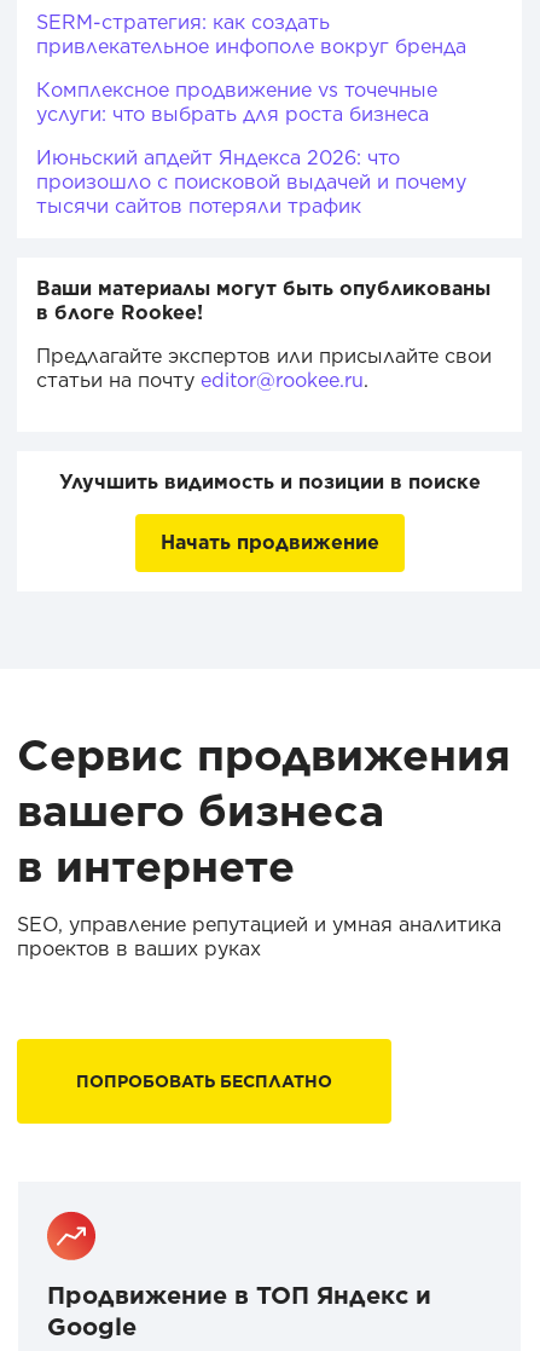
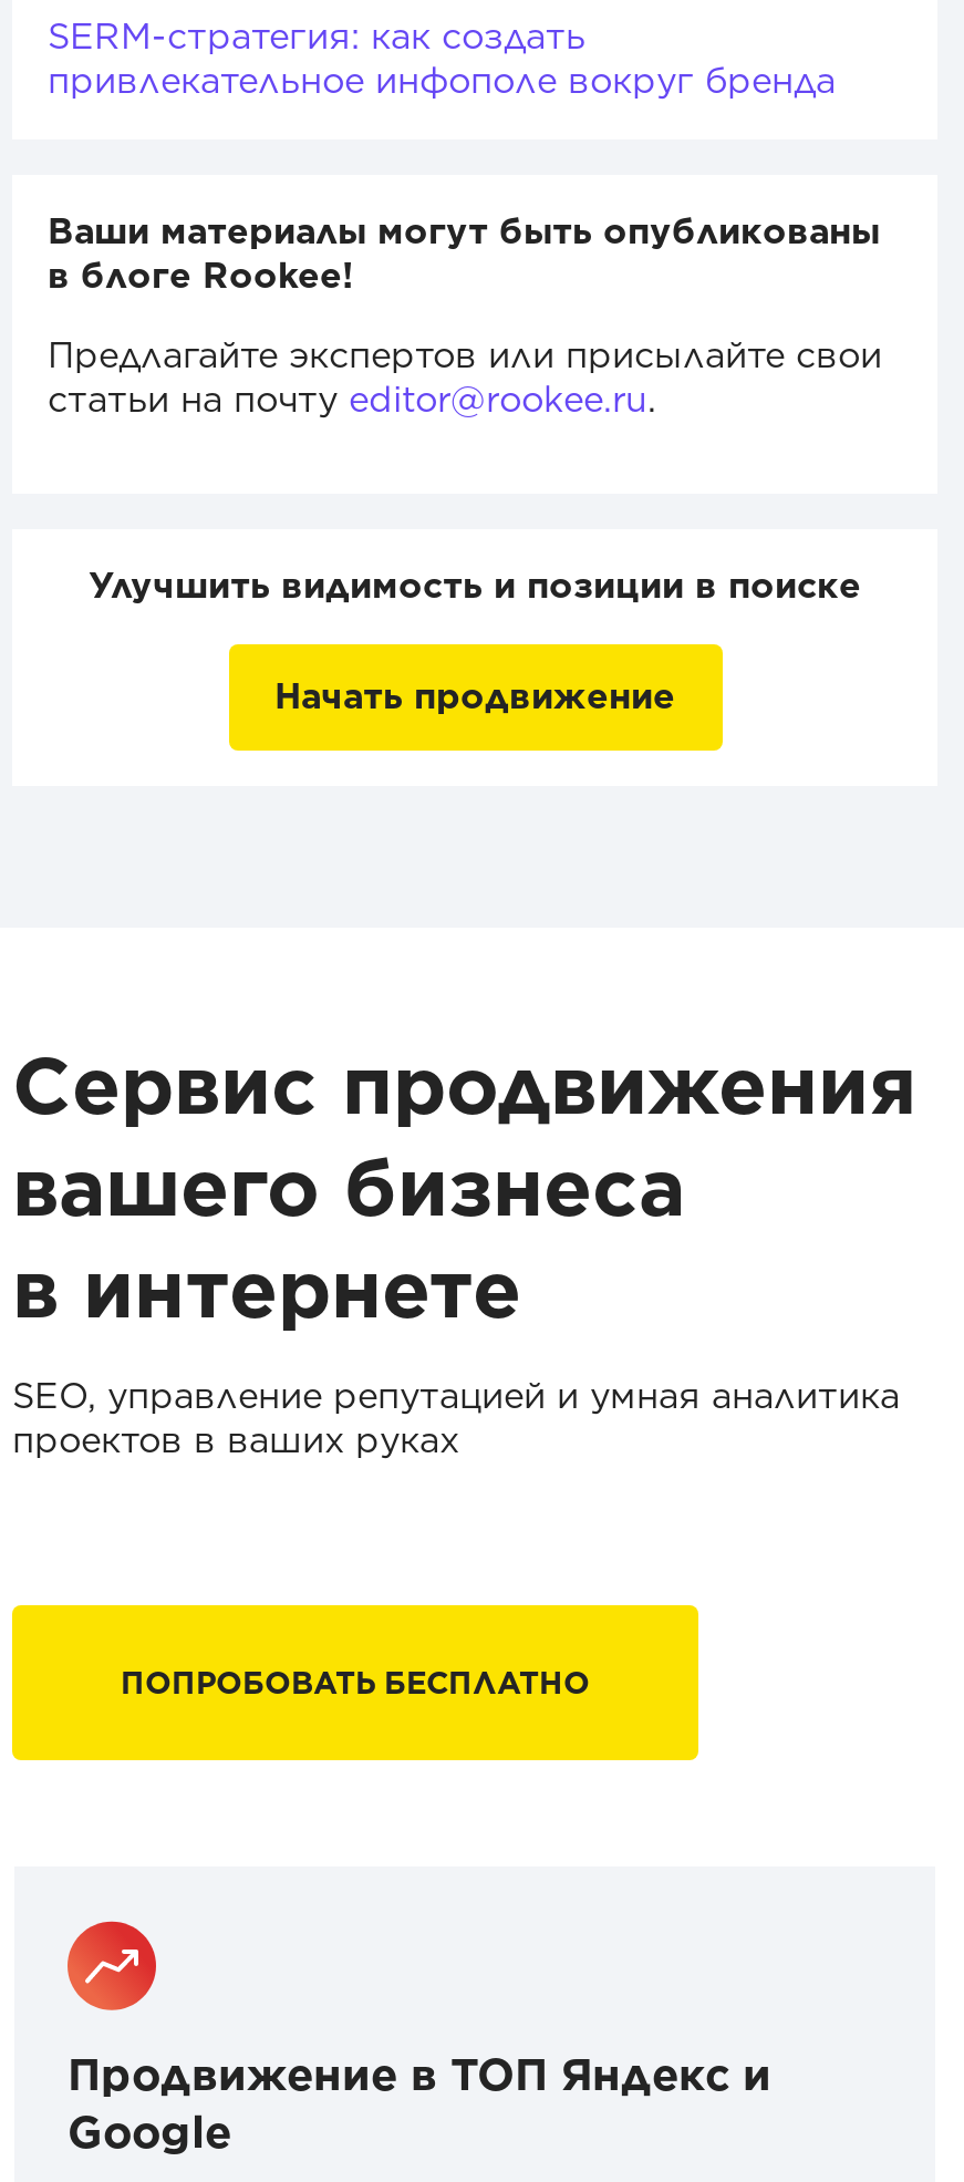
[36,78,466,217] Комплексное продвижение vs точечные | услуги: что выбрать для роста бизнеса | Июньский апдейт Яндекса 2026: что | произошло с поисковой выдачей и почему | тысячи сайтов потеряли трафик -> none

